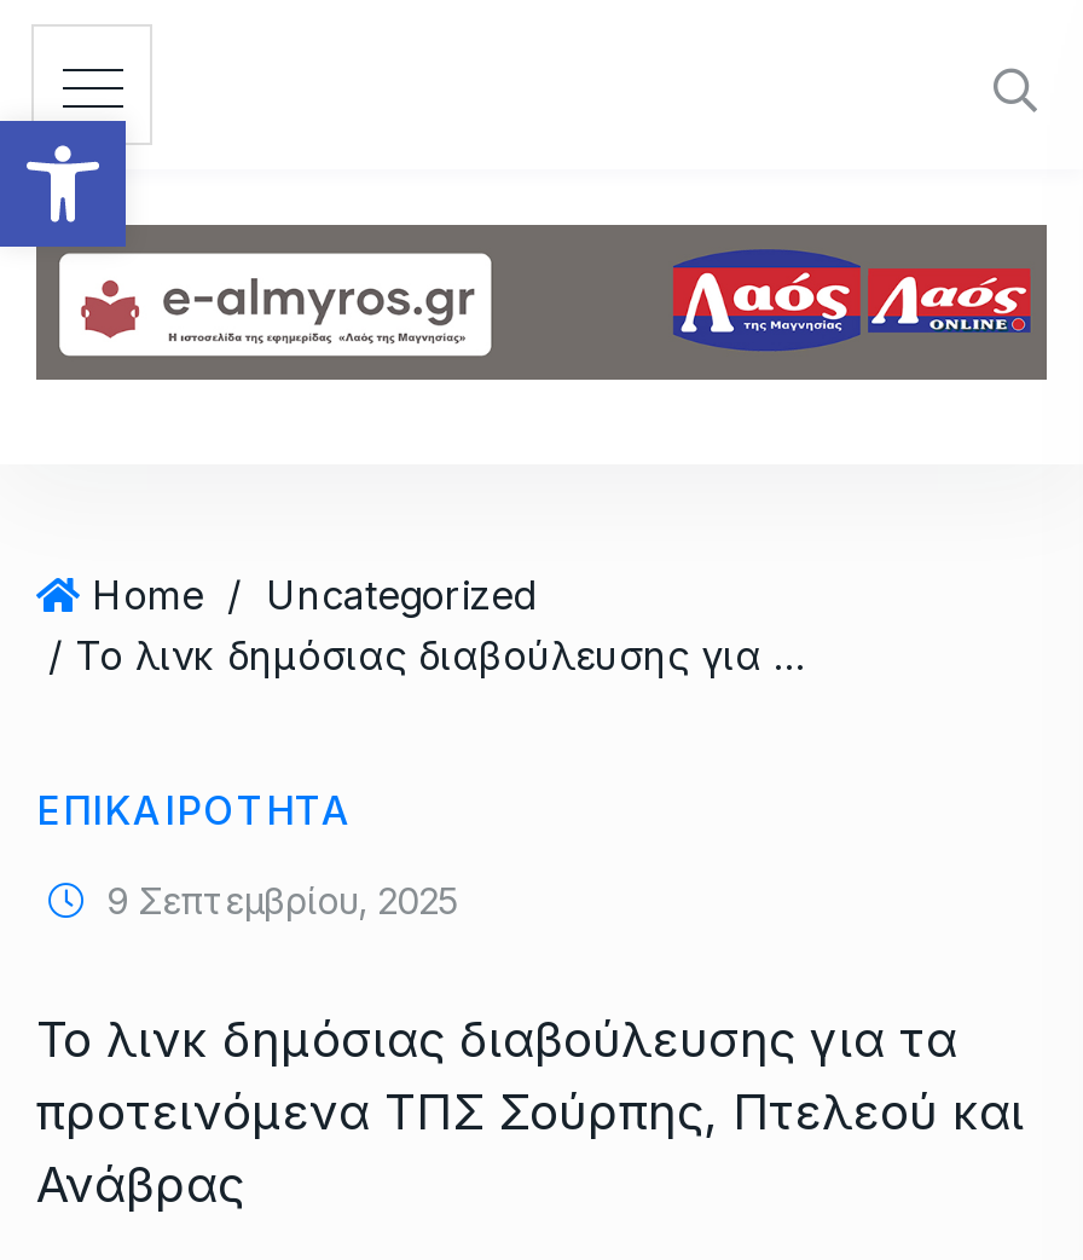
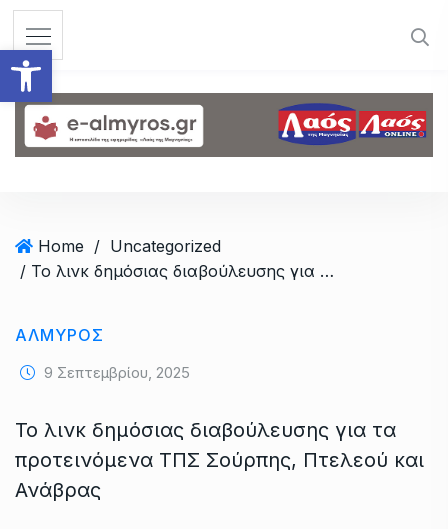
[36,786,353,835] ΕΠΙΚΑΙΡΟΤΗΤΑ -> [15,325,104,345] ΑΛΜΥΡΟΣ

